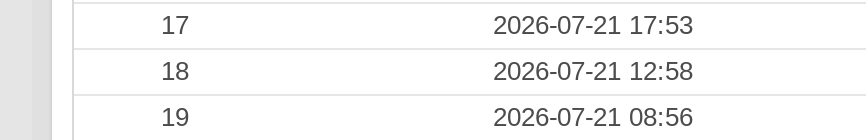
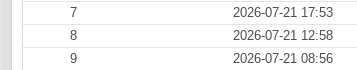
[161,10,189,40] 17 -> [70,5,77,20] 7
[161,56,189,86] 18 -> [70,28,77,43] 8
[161,102,189,132] 19 -> [70,51,77,66] 9

